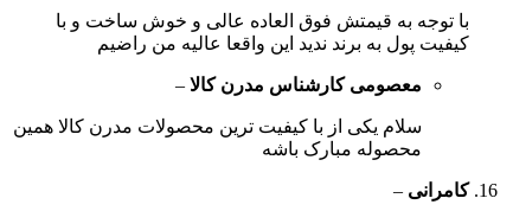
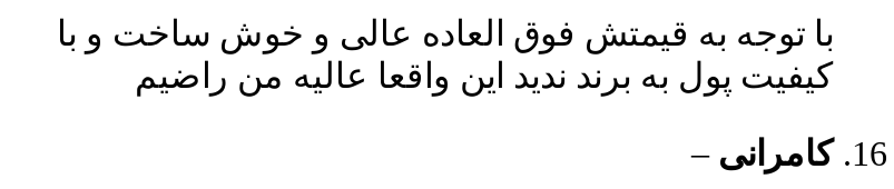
[13,75,422,159] معصومی کارشناس مدرن کالا – | سلام یکی از با کیفیت ترین محصولات مدرن کالا همین | محصوله مبارک باشه -> none

